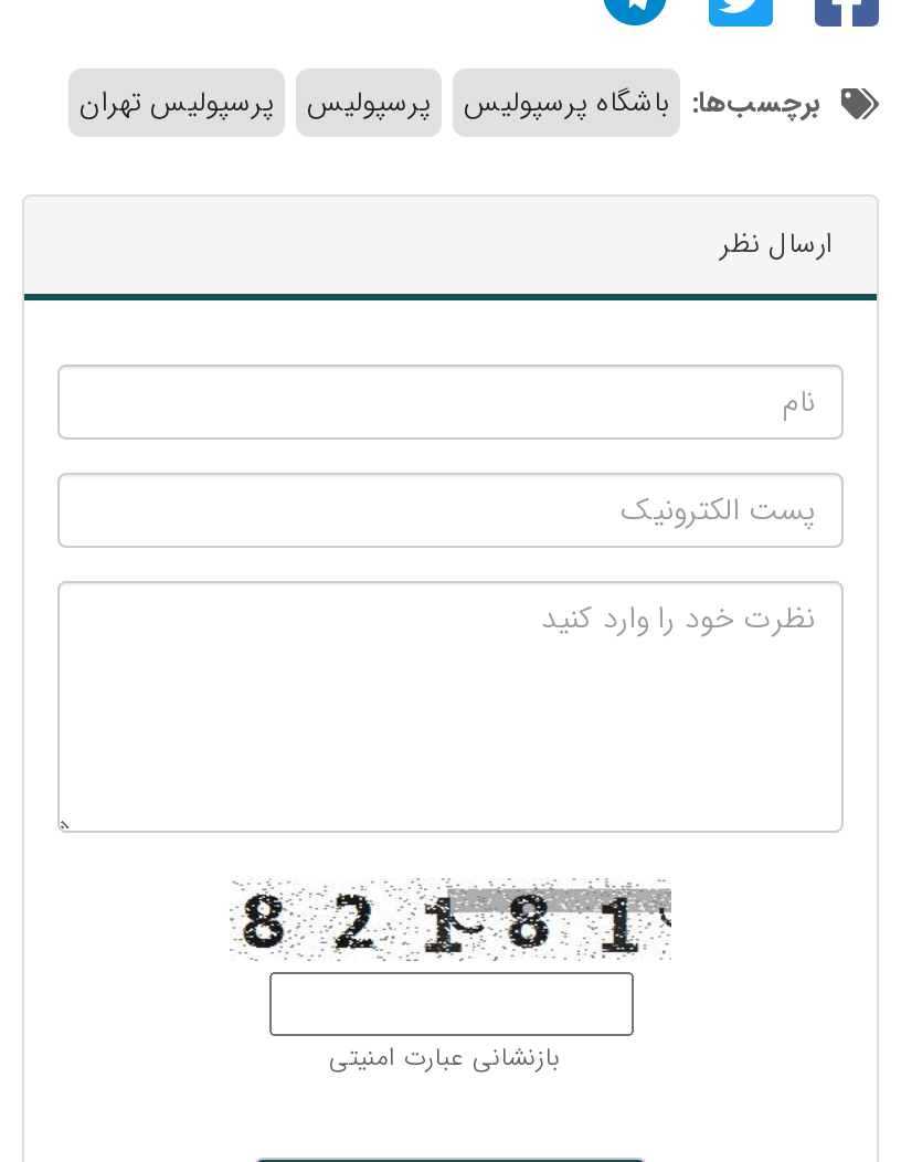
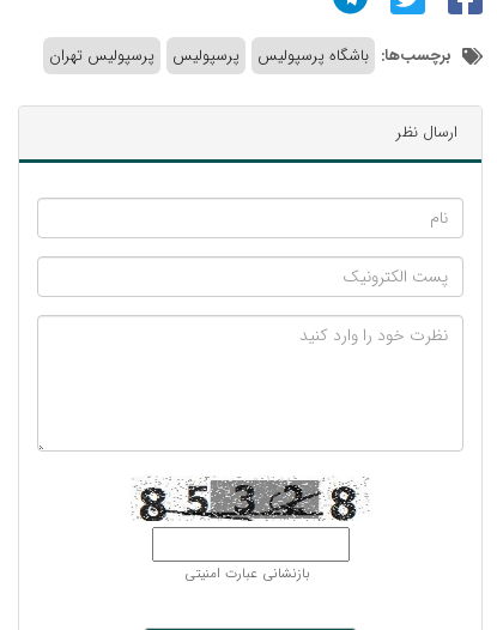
[230,881,674,961] [image] -> [134,477,370,522] [image]

